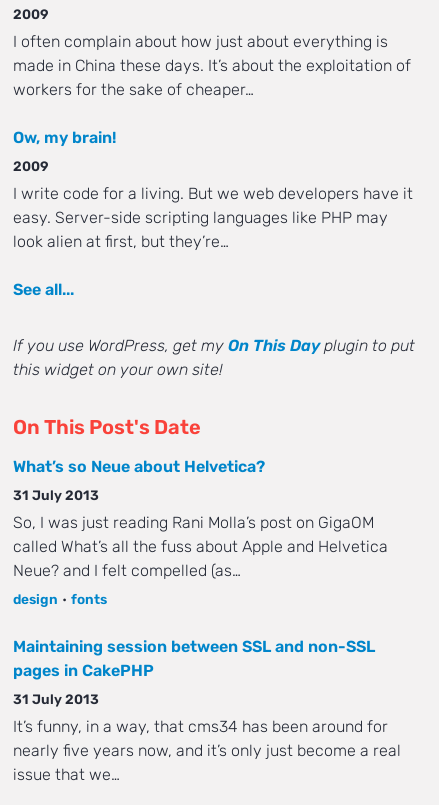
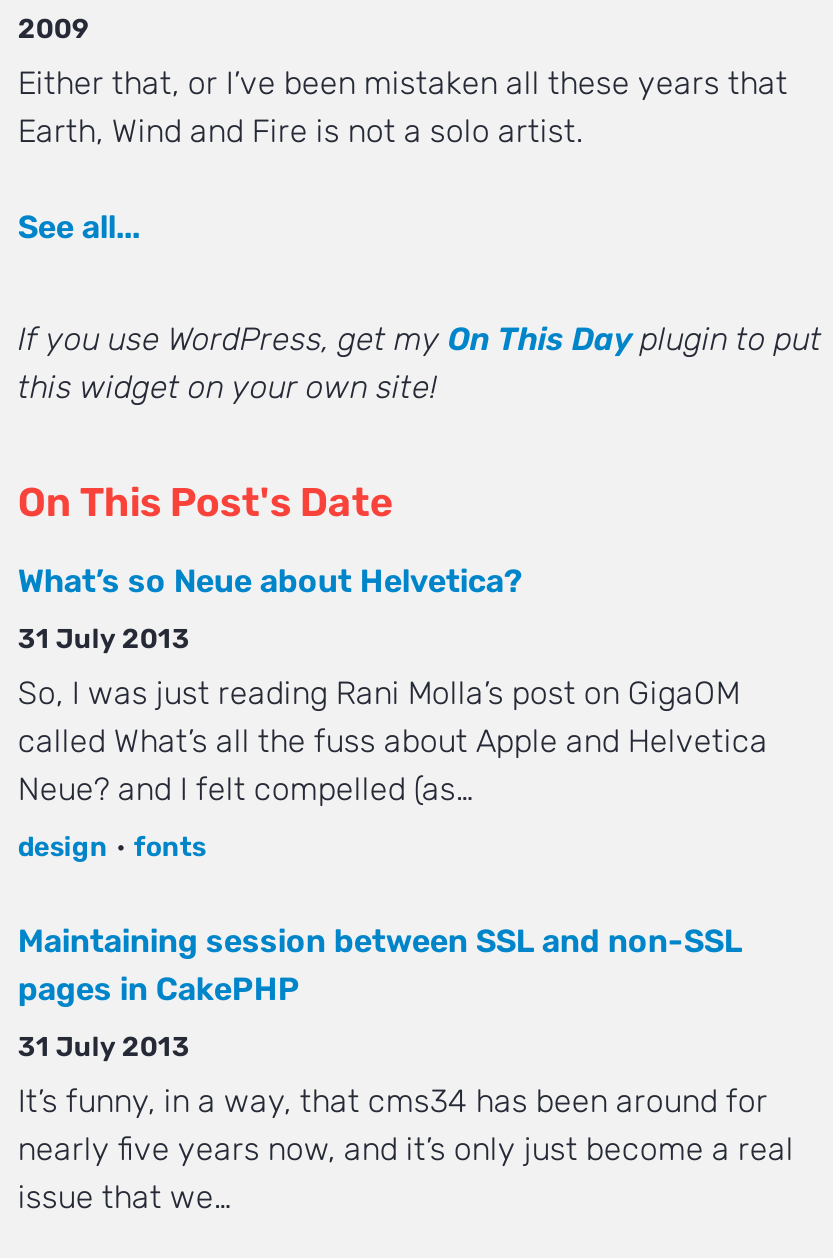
[13,32,413,251] I often complain about how just about everything is | made in China these days. It’s about the exploitation of | workers for the sake of cheaper… | Ow, my brain! | 2009 | I write code for a living. But we web developers have it | easy. Server-side scripting languages like PHP may | look alien at first, but they’re… -> [18,64,788,150] Either that, or I’ve been mistaken all these years that | Earth, Wind and Fire is not a solo artist.

